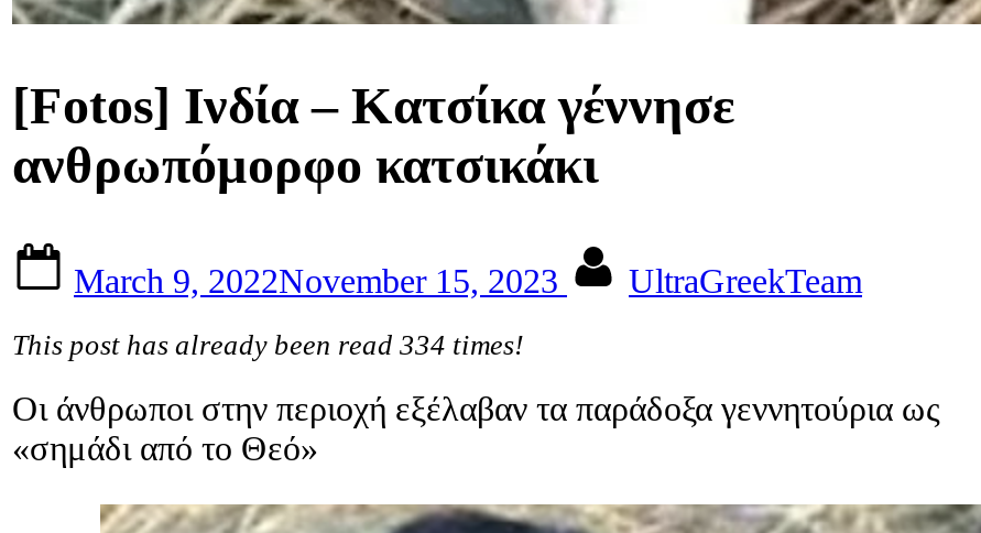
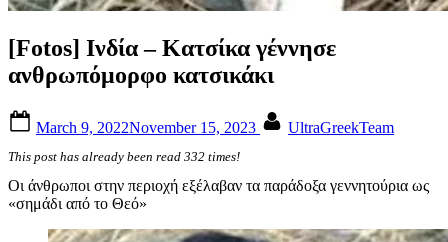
[12,329,523,360] This post has already been read 334 times! -> [8,150,240,164] This post has already been read 332 times!

